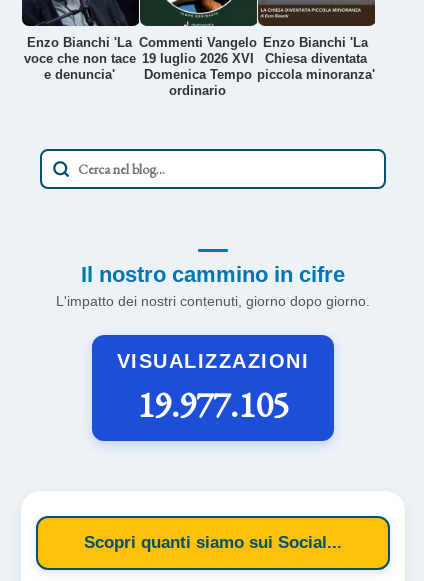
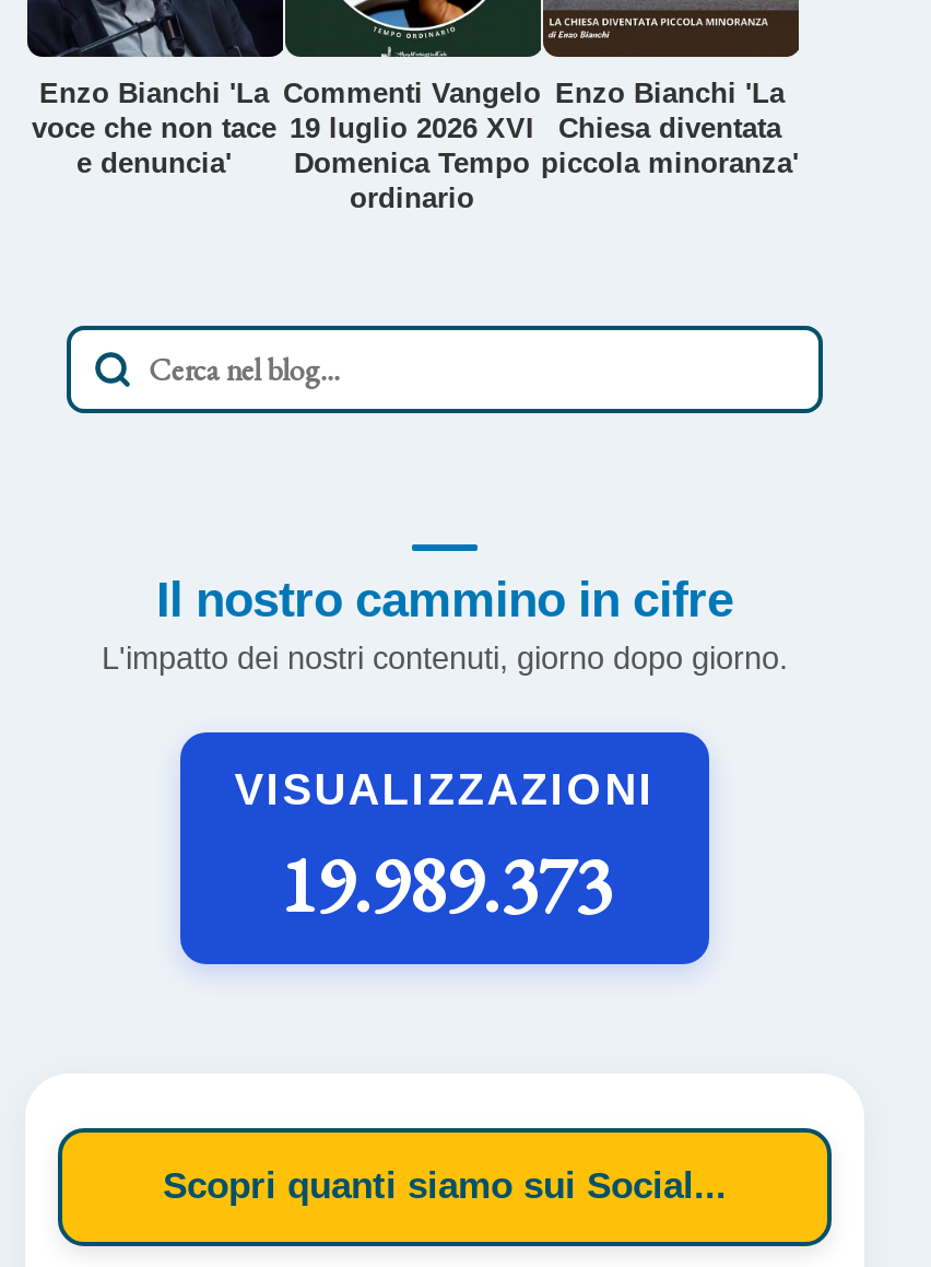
[137,381,289,428] 19.977.105 -> [279,833,611,936] 19.989.373

